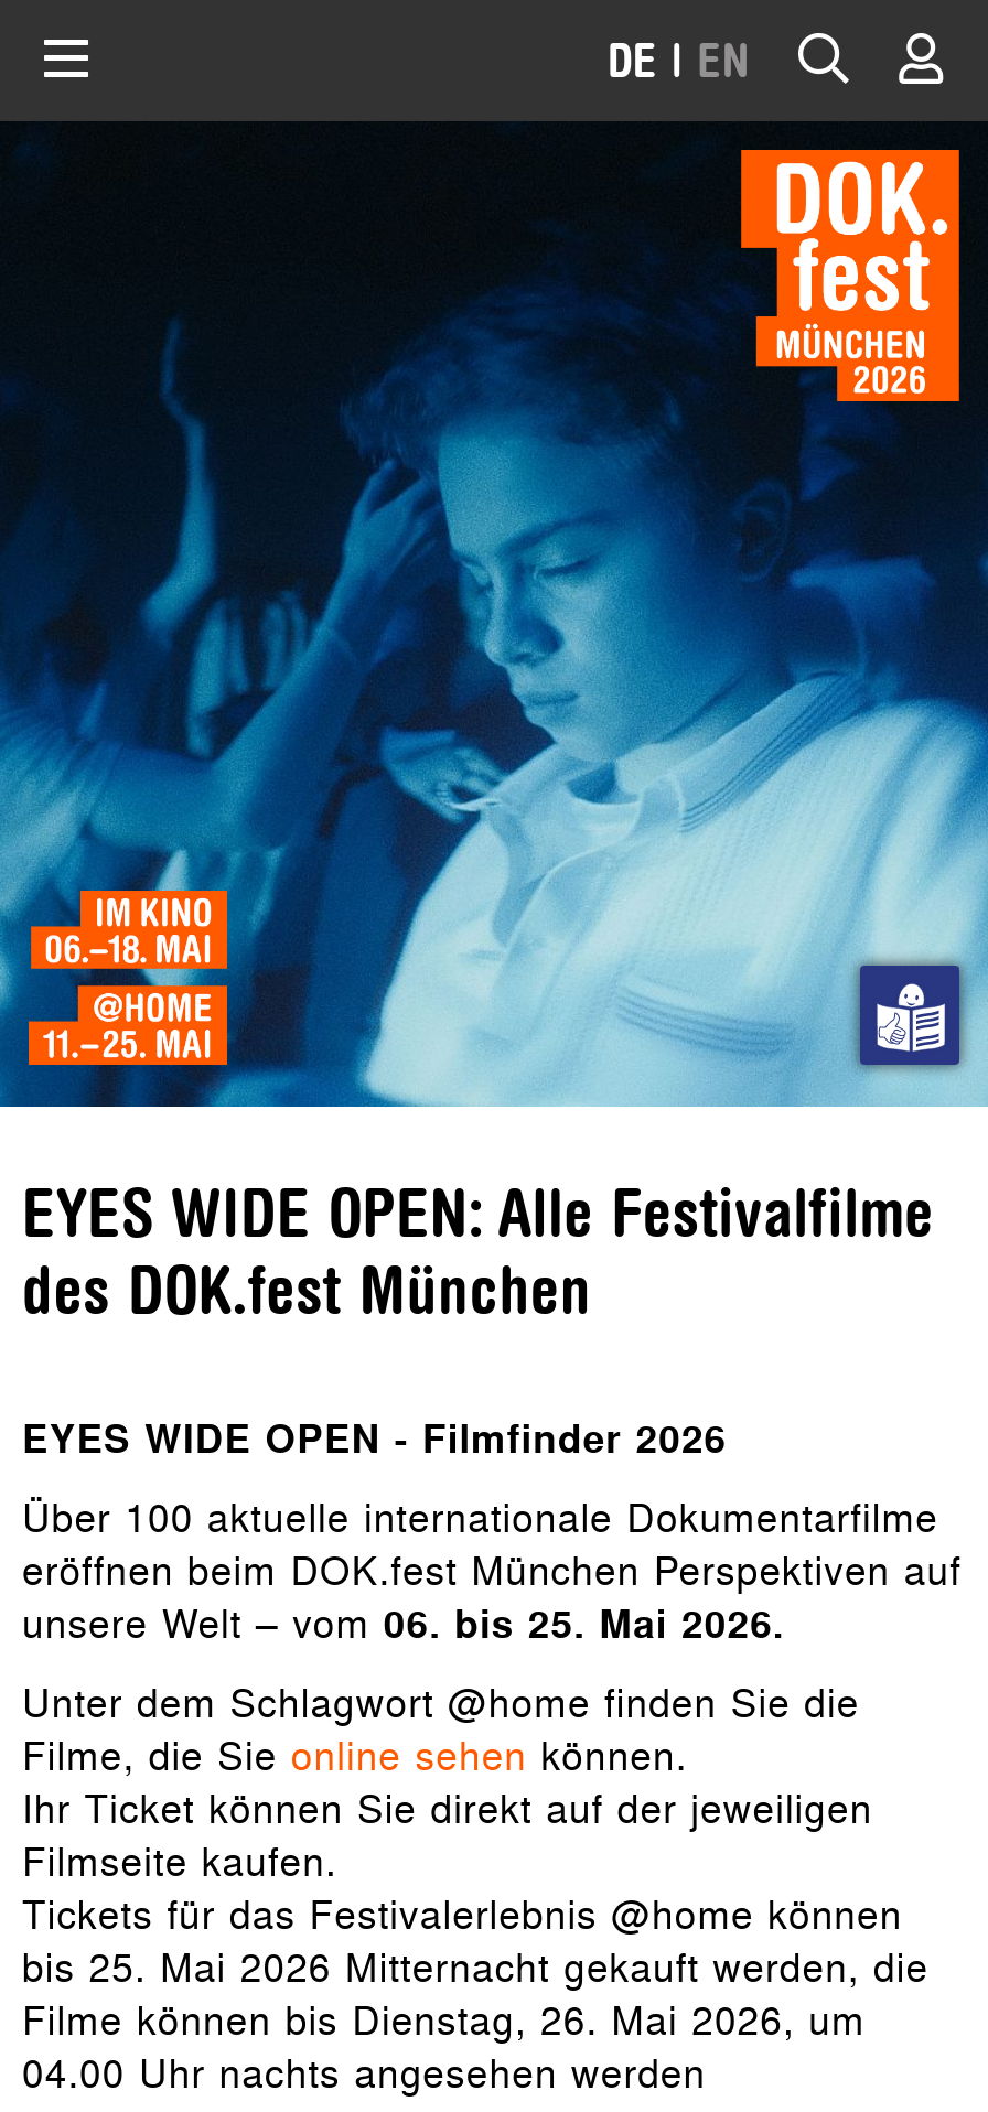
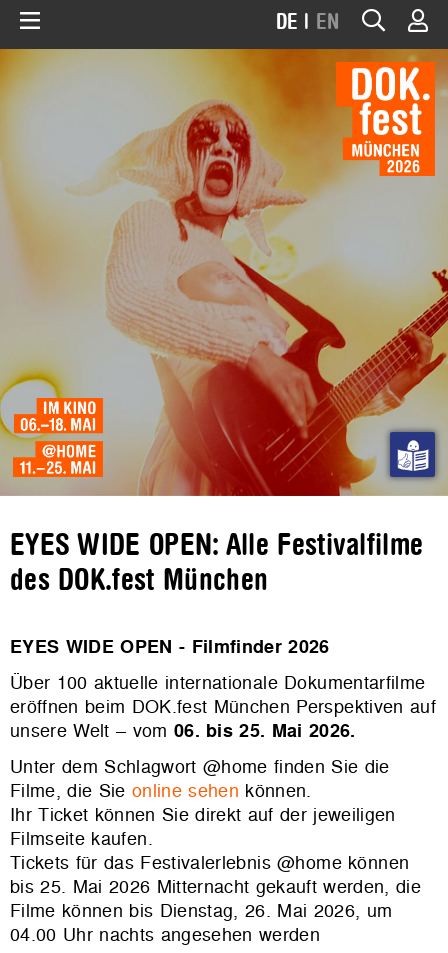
[7,121,981,1109] [image] -> [3,48,445,497] [image]

